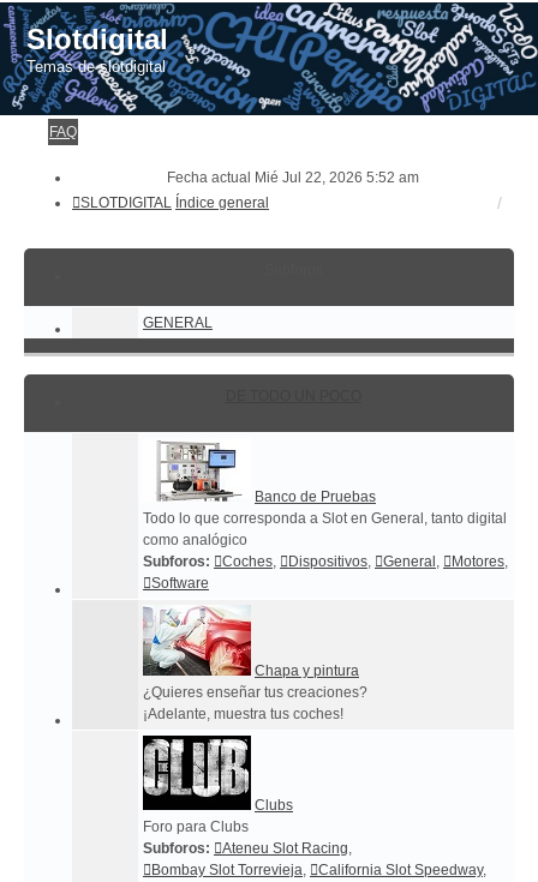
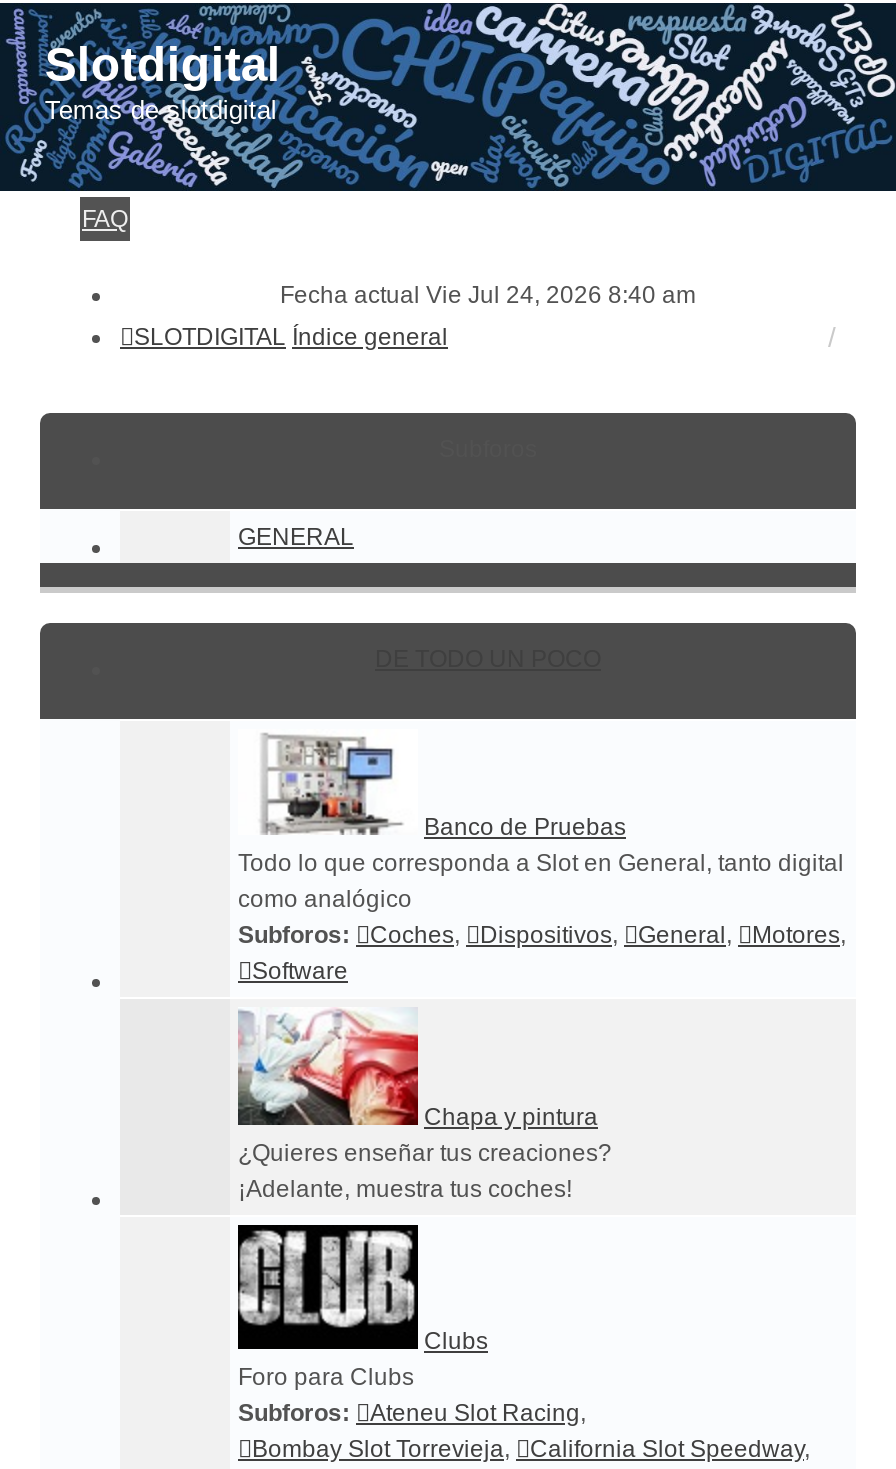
[167,170,419,186] Fecha actual Mié Jul 22, 2026 5:52 am -> [280,282,696,310] Fecha actual Vie Jul 24, 2026 8:40 am

